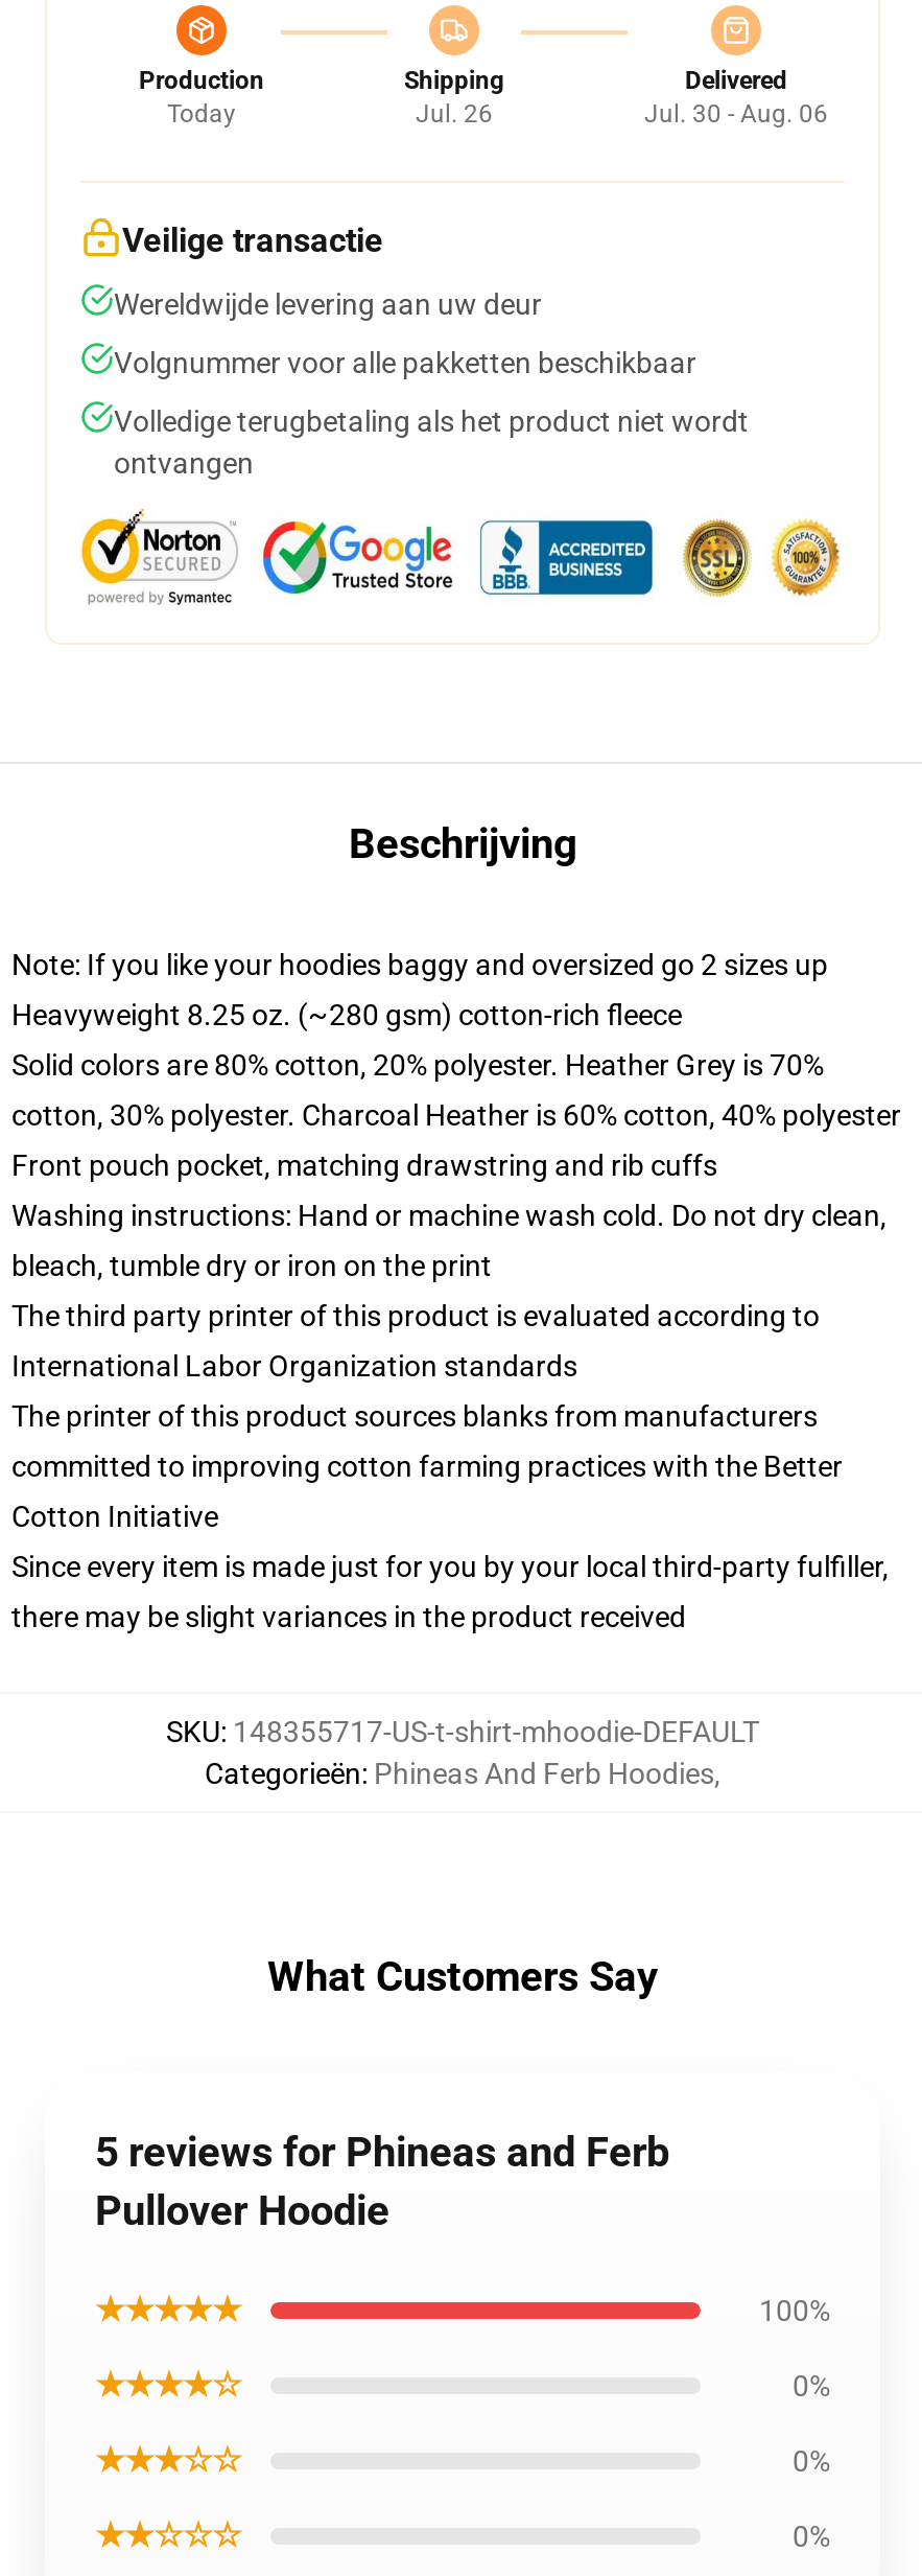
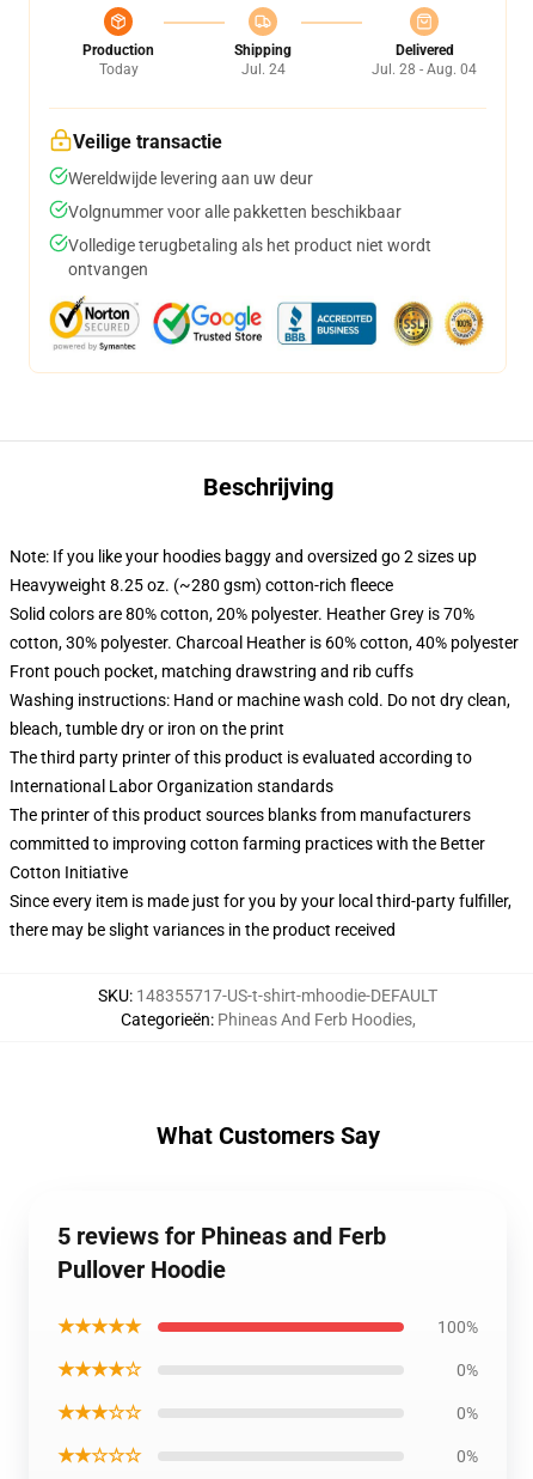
[416,99,493,129] Jul. 26 -> [241,61,285,78] Jul. 24
[644,99,828,129] Jul. 30 - Aug. 06 -> [372,61,477,78] Jul. 28 - Aug. 04

